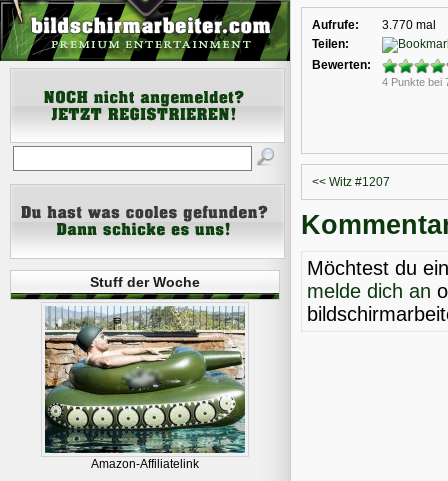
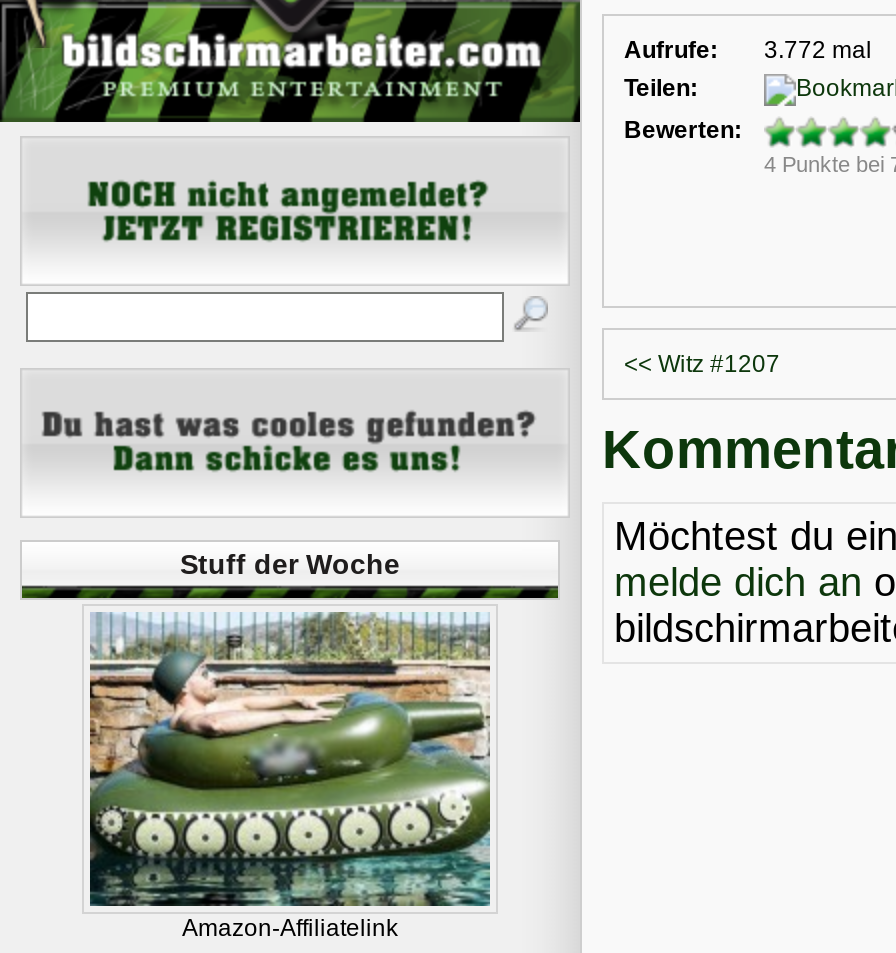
[312,18,436,32] Aufrufe: 3.770 mal -> [624,36,872,64] Aufrufe: 3.772 mal

